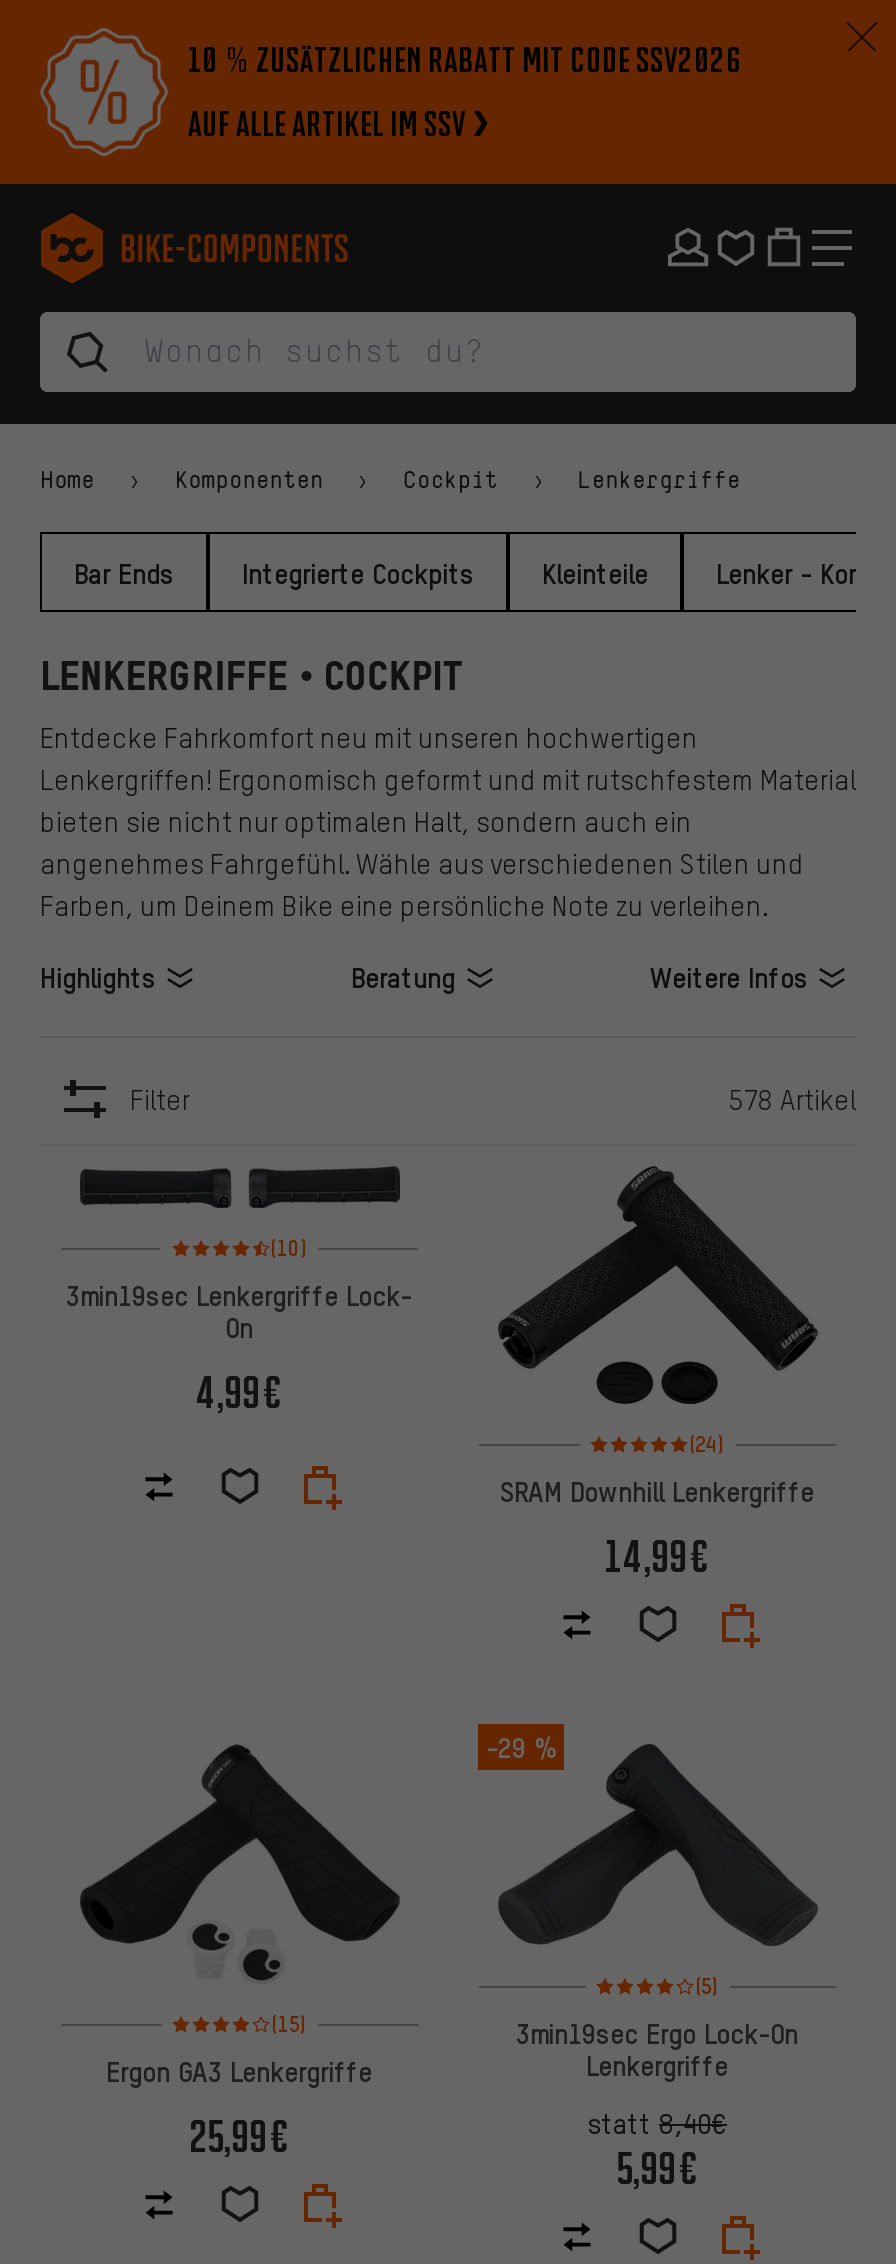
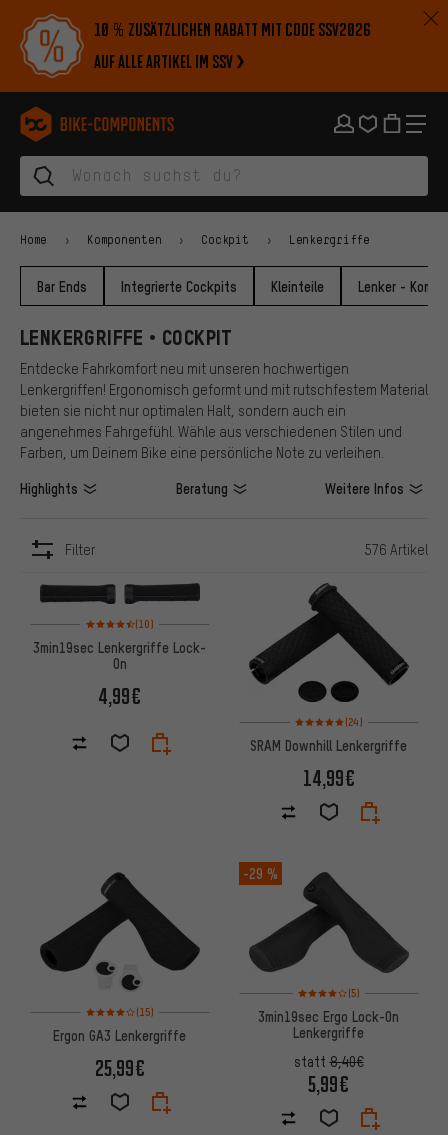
[728,1082,856,1116] 578 Artikel -> [364,541,428,558] 576 Artikel

